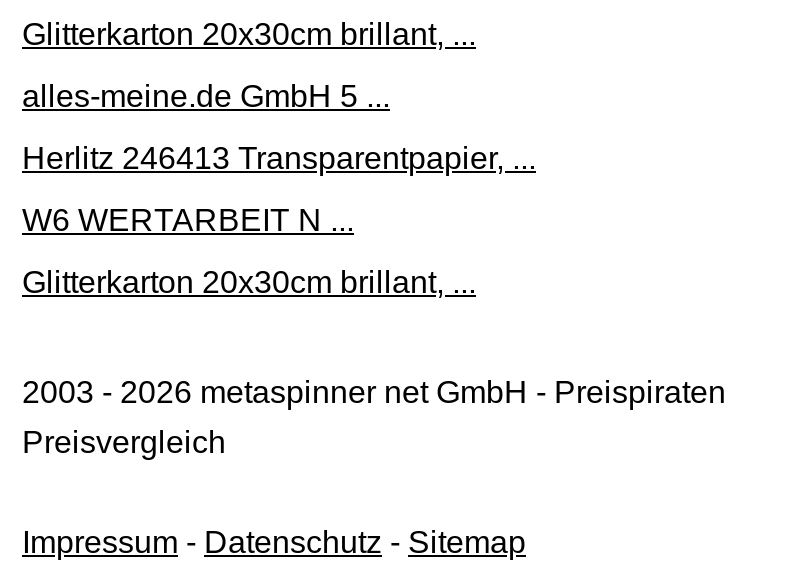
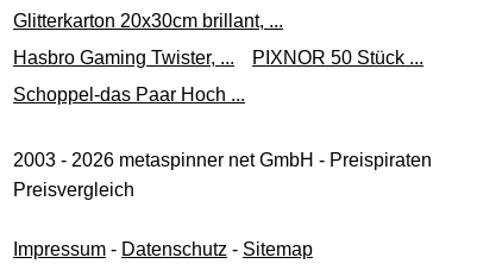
[22,80,536,300] alles-meine.de GmbH 5 ... | Herlitz 246413 Transparentpapier, ... | W6 WERTARBEIT N ... | Glitterkarton 20x30cm brillant, ... -> [13,48,423,105] Hasbro Gaming Twister, ... | PIXNOR 50 Stück ... | Schoppel-das Paar Hoch ...

